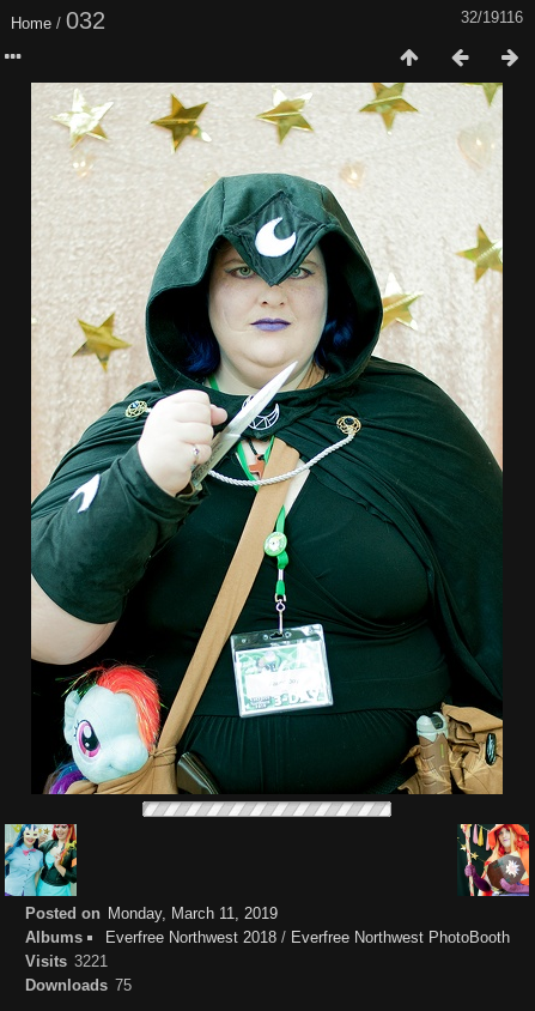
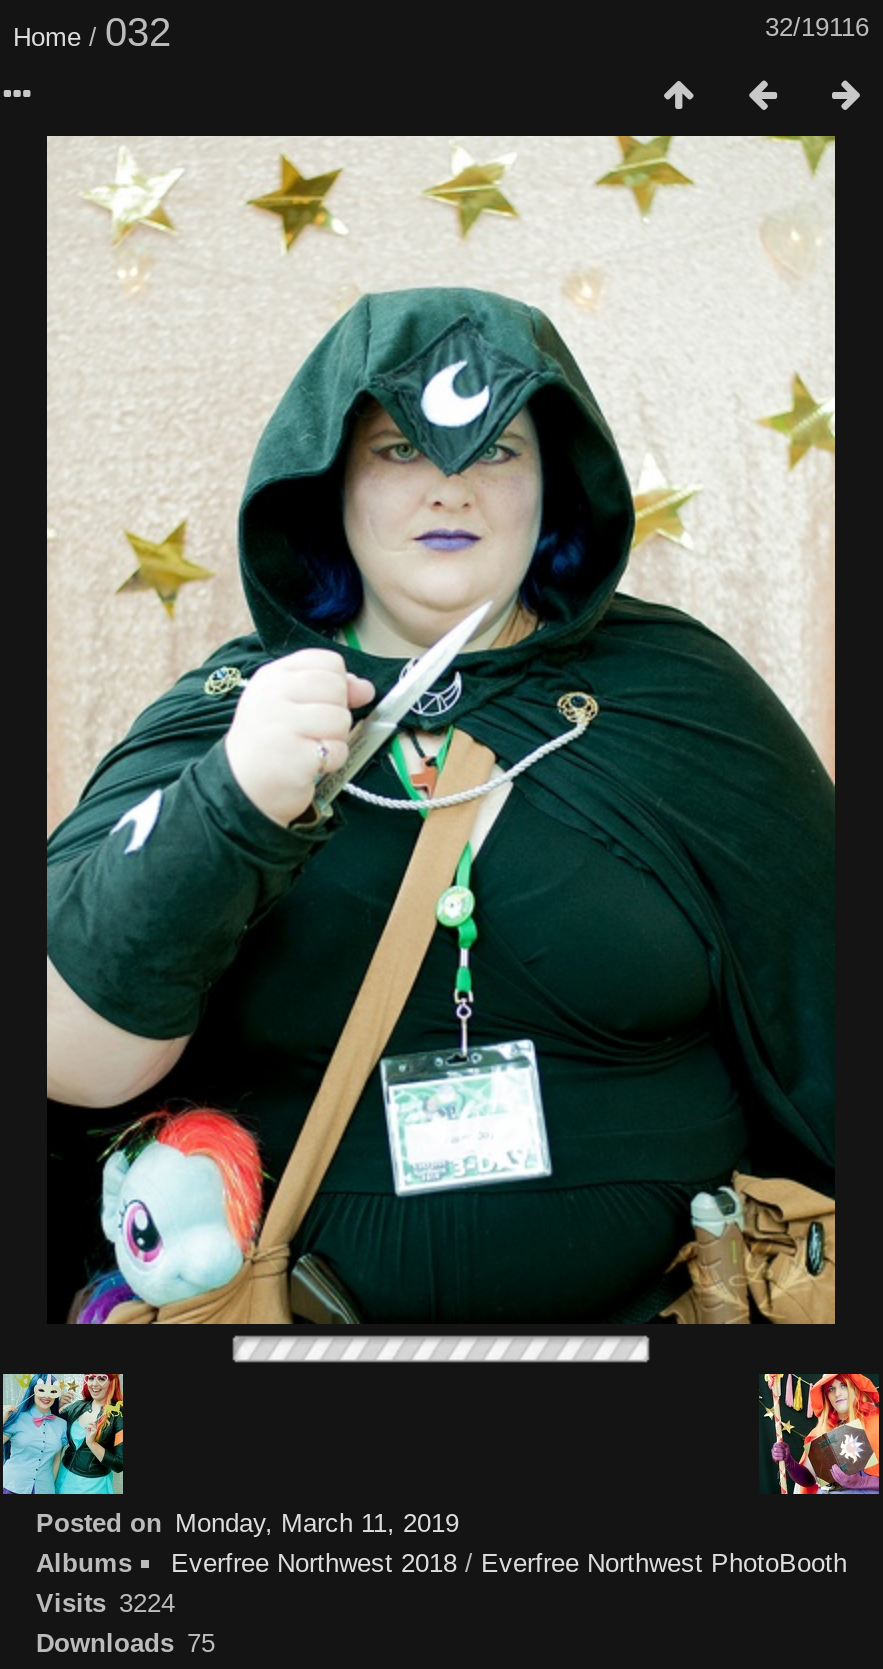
[25,952,108,970] Visits 3221 -> [36,1588,175,1618] Visits 3224

